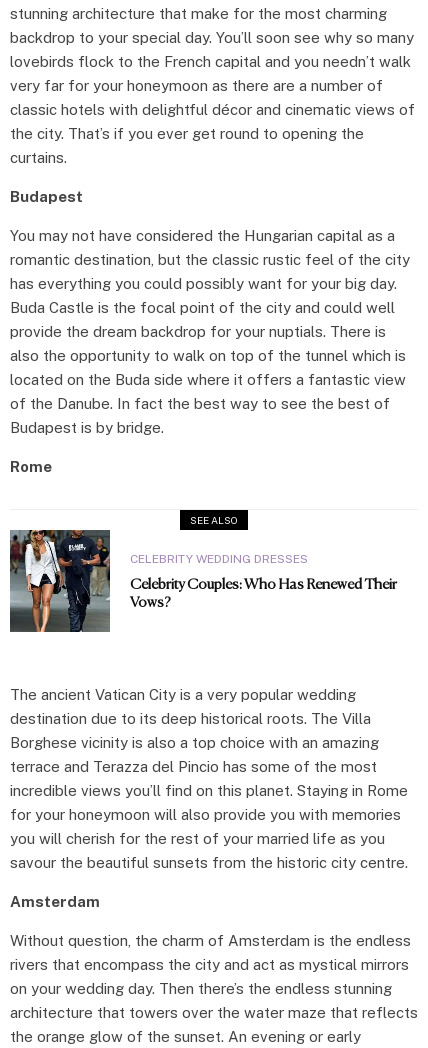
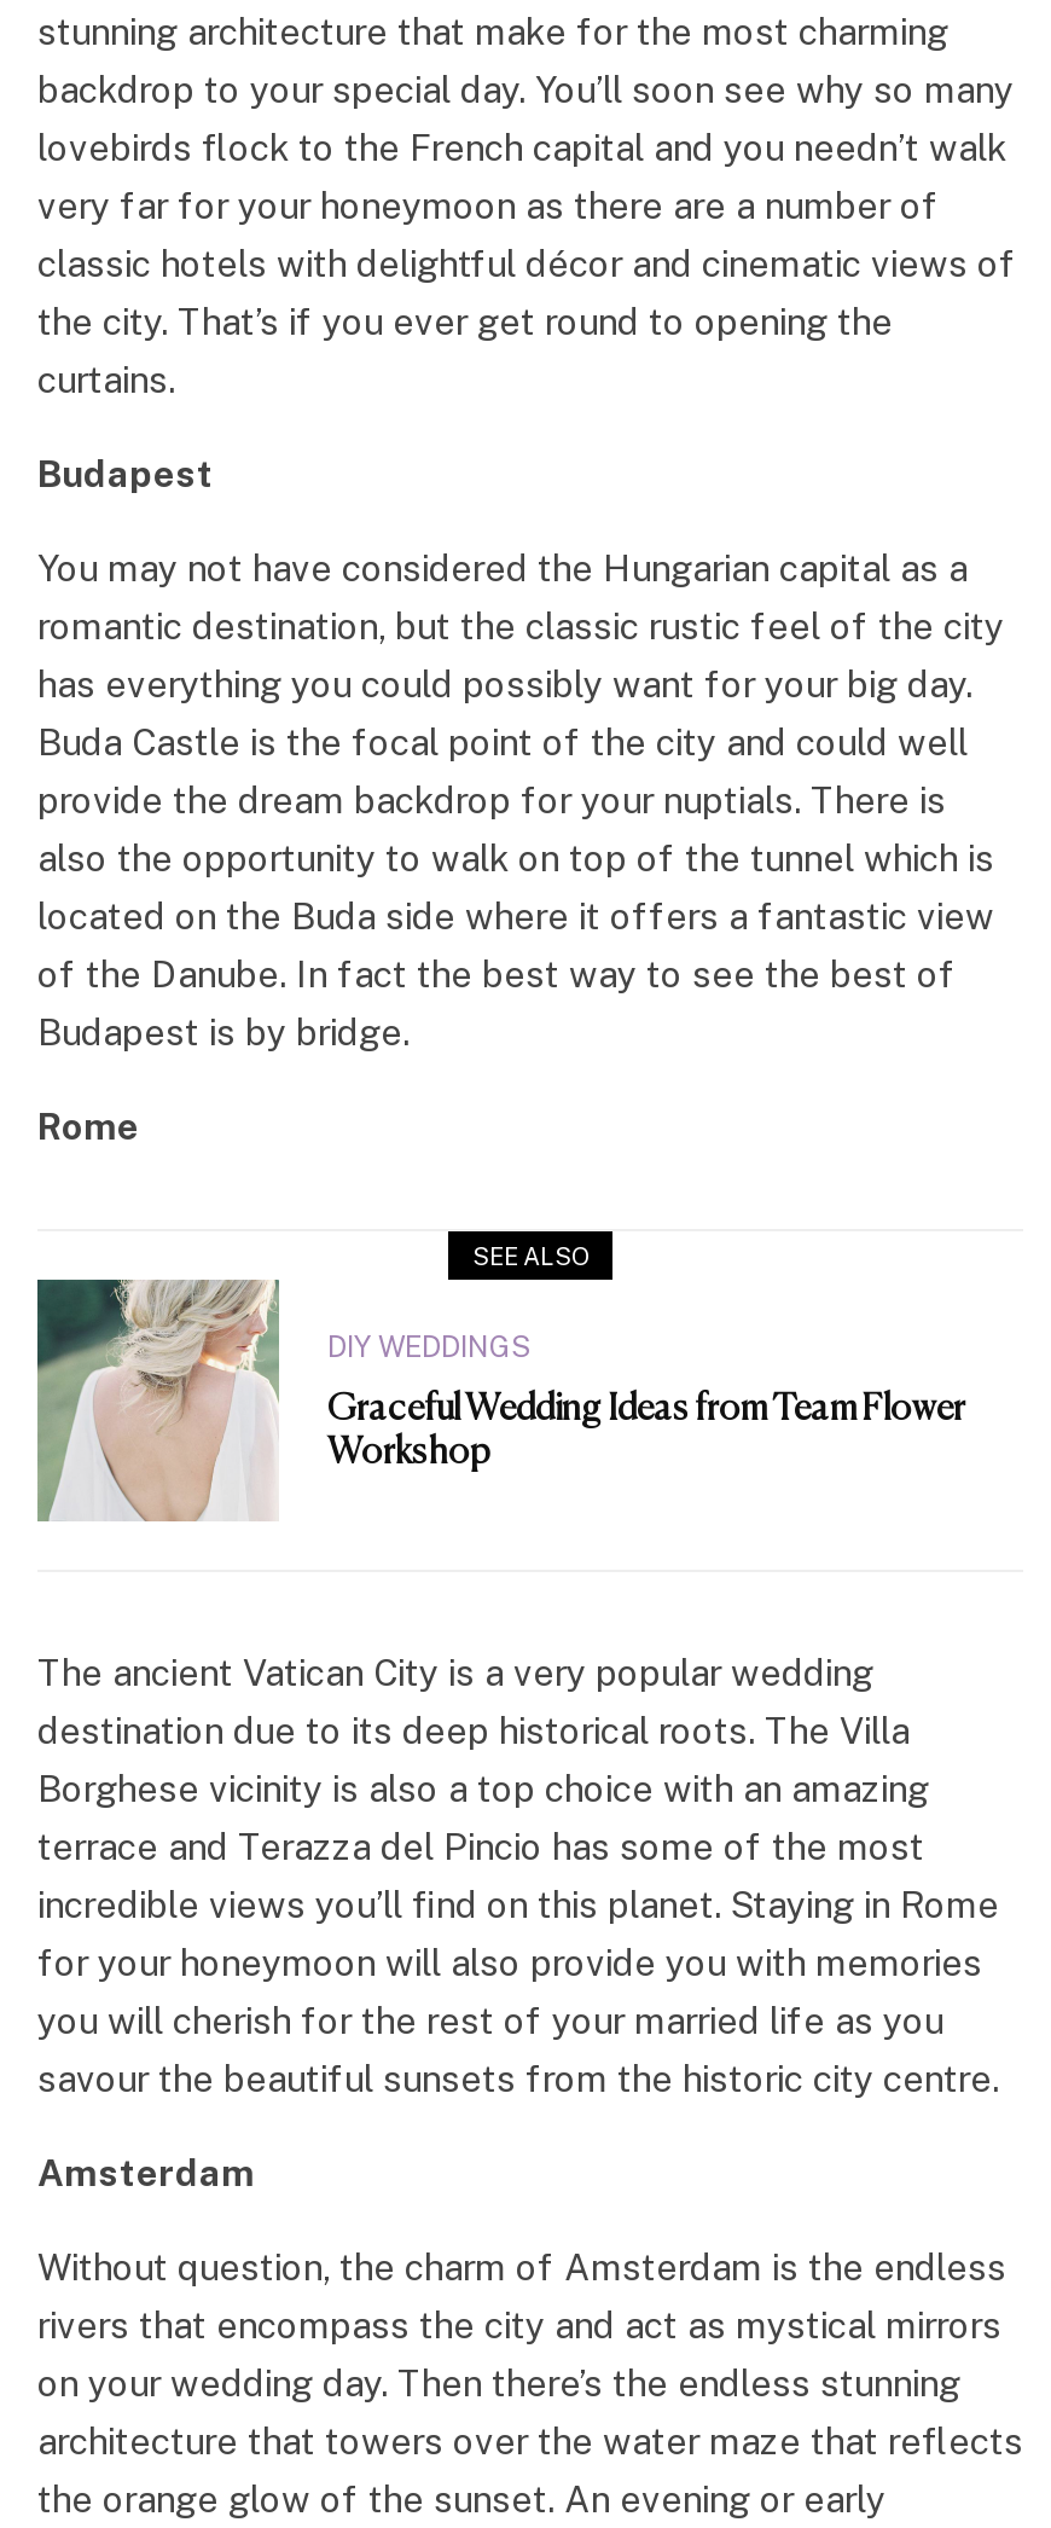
[10,529,308,633] [image] | CELEBRITY WEDDING DRESSES -> [35,1276,530,1523] [image] | DIY WEDDINGS
[130,577,397,610] Celebrity Couples: Who Has Renewed Their | Vows? -> [327,1391,965,1471] Graceful Wedding Ideas from Team Flower | Workshop

